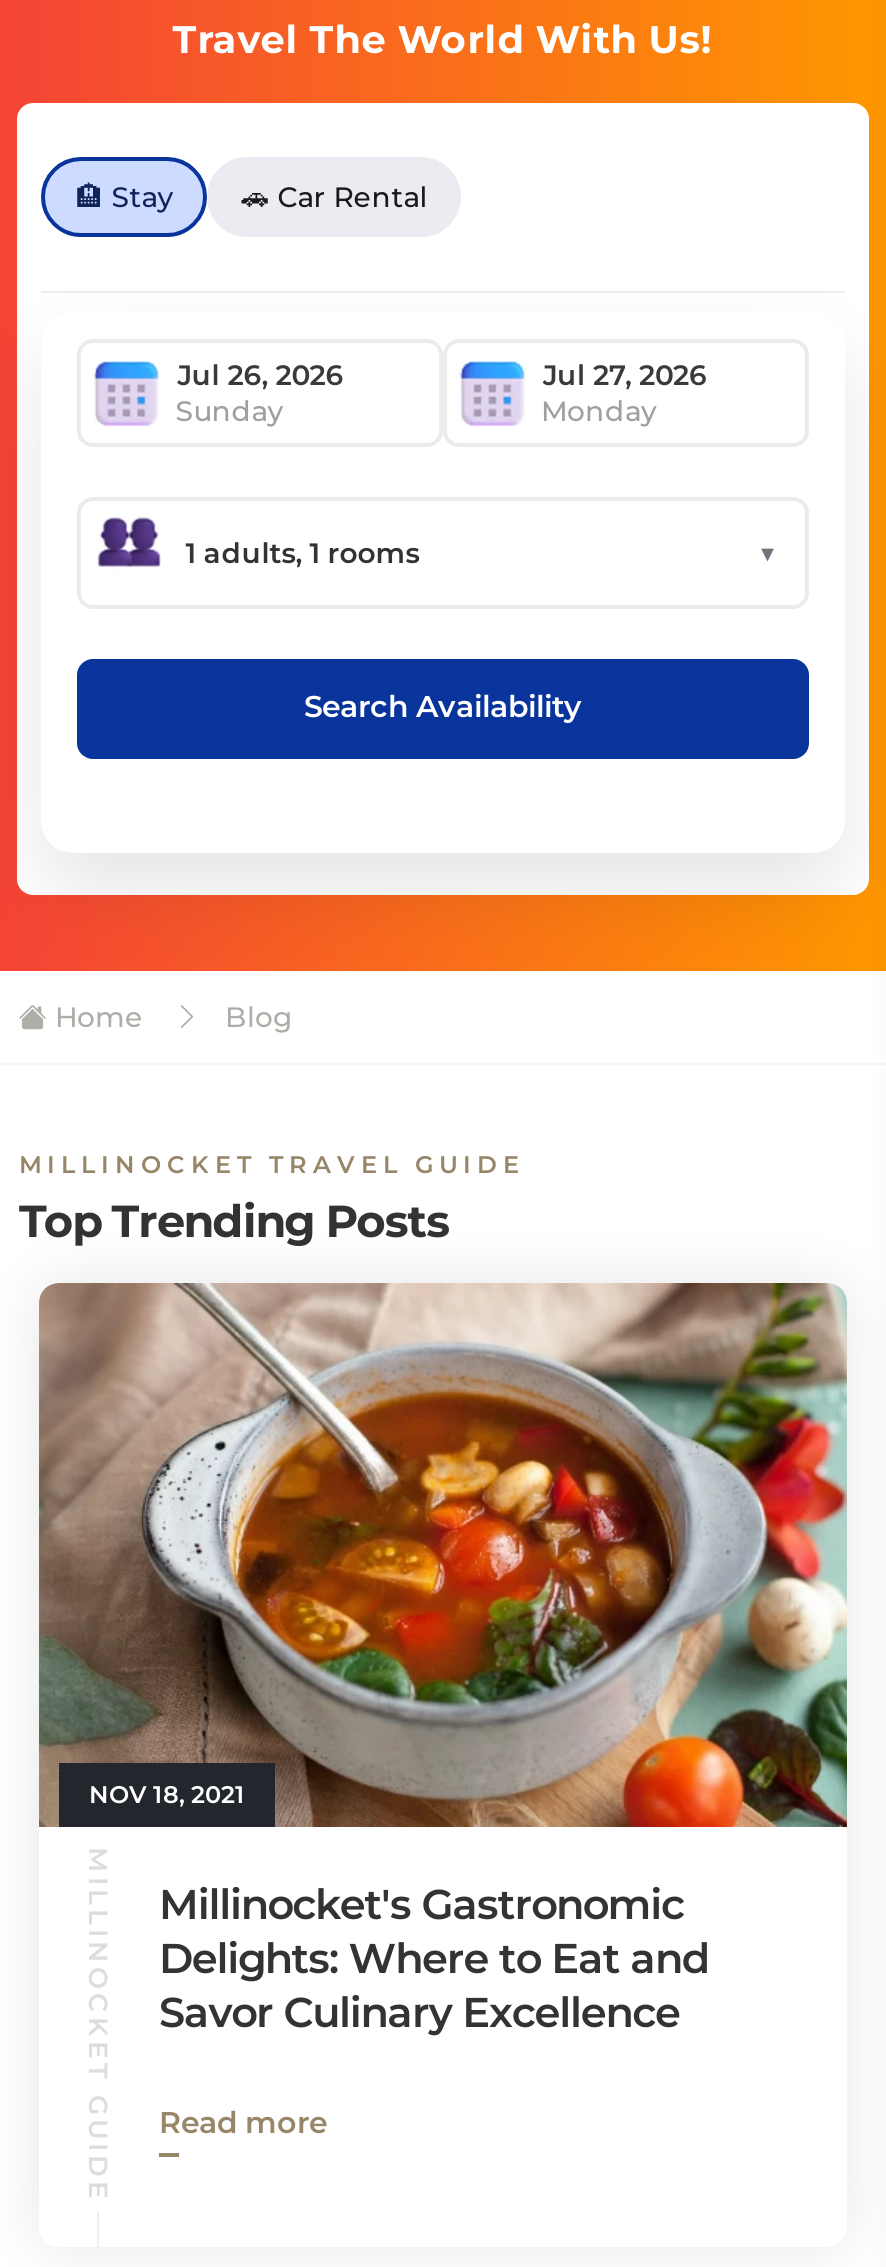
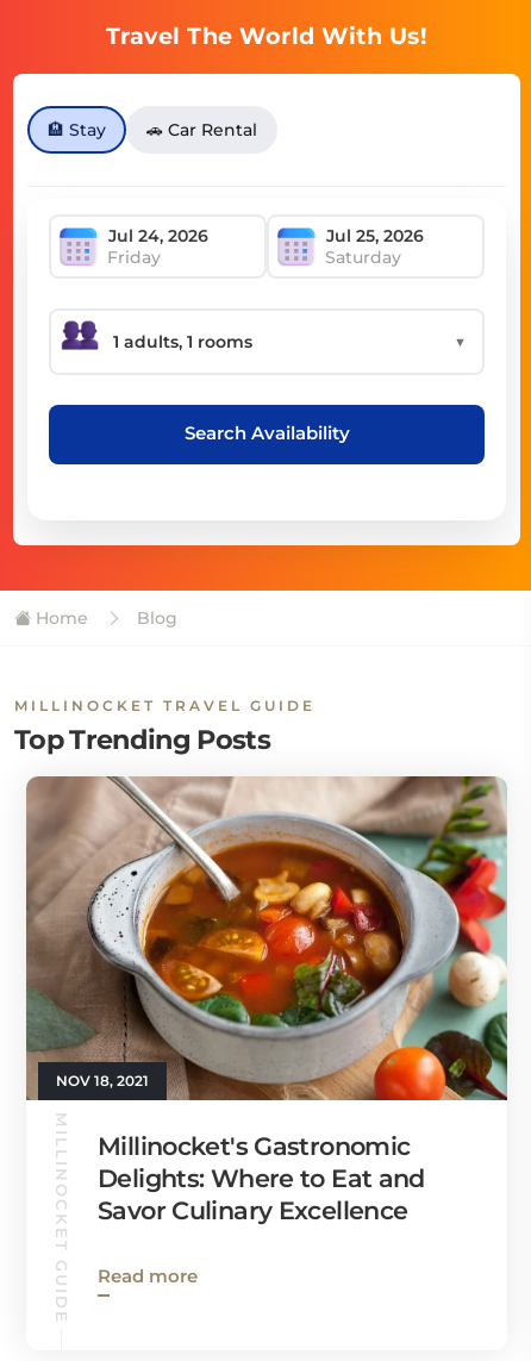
[175,392,657,428] Sunday | Monday -> [107,246,401,267] Friday | Saturday

